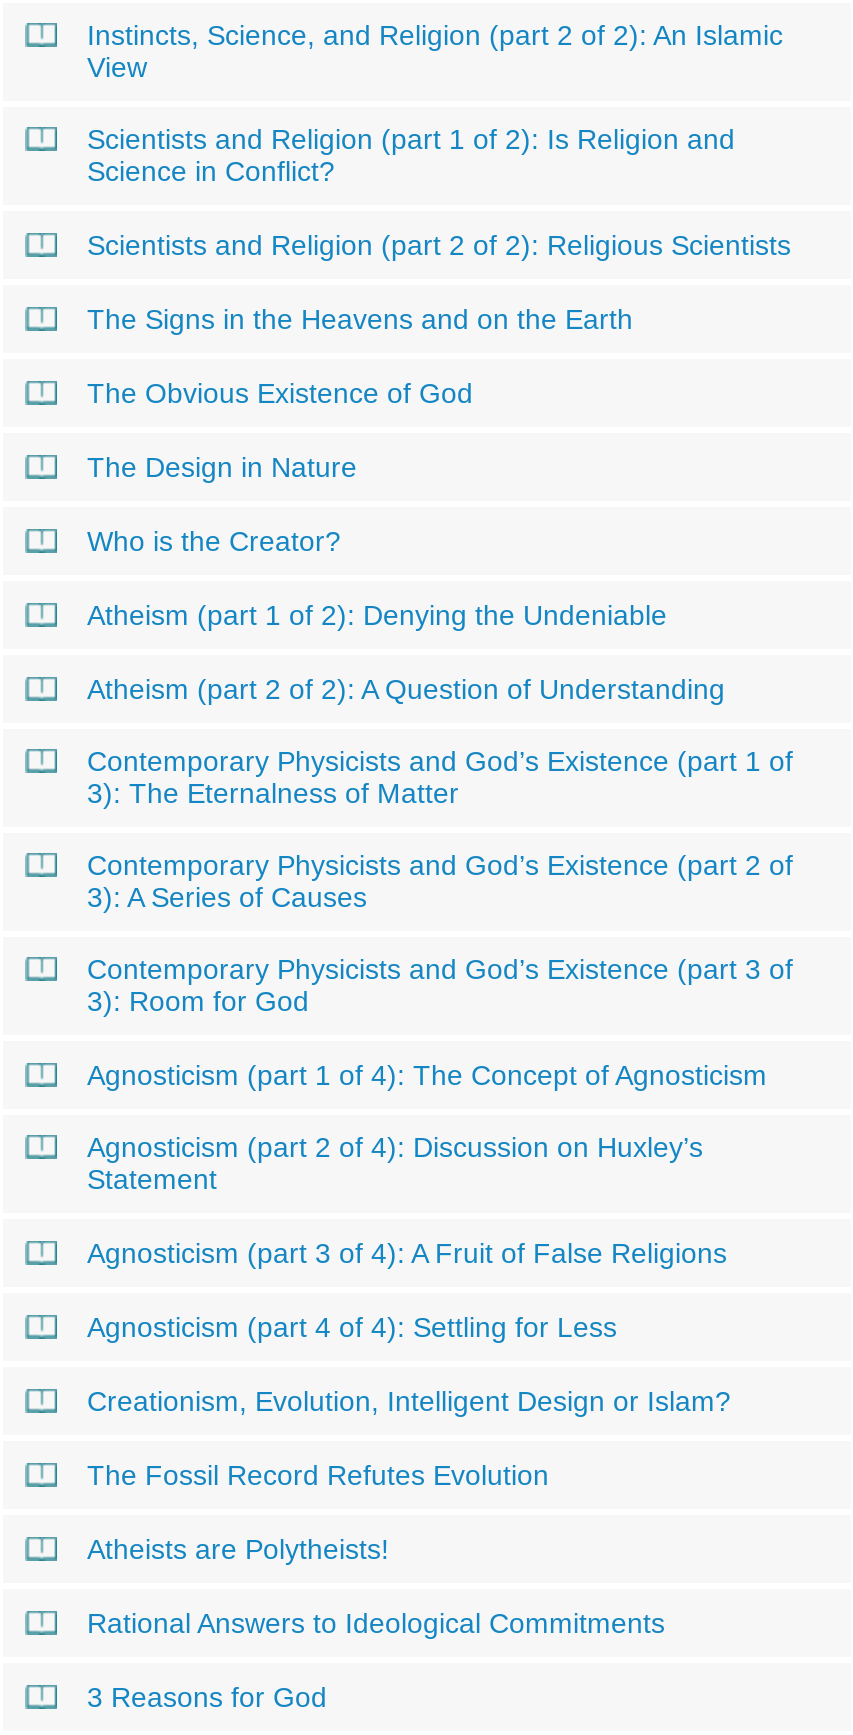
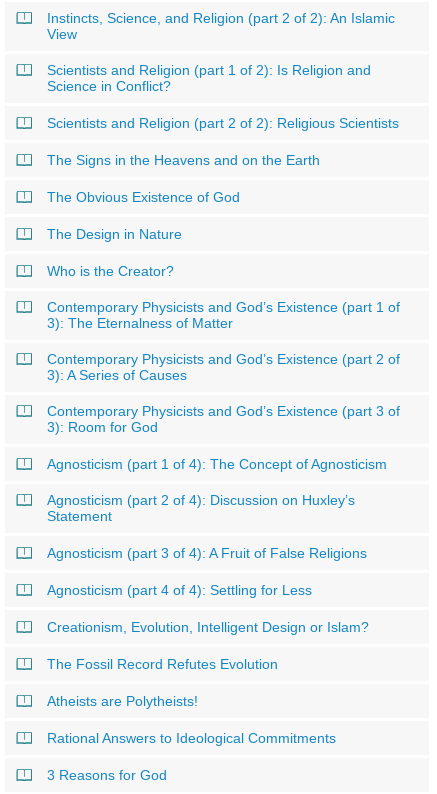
[87,599,725,705] Atheism (part 1 of 2): Denying the Undeniable | Atheism (part 2 of 2): A Question of Understanding -> none

